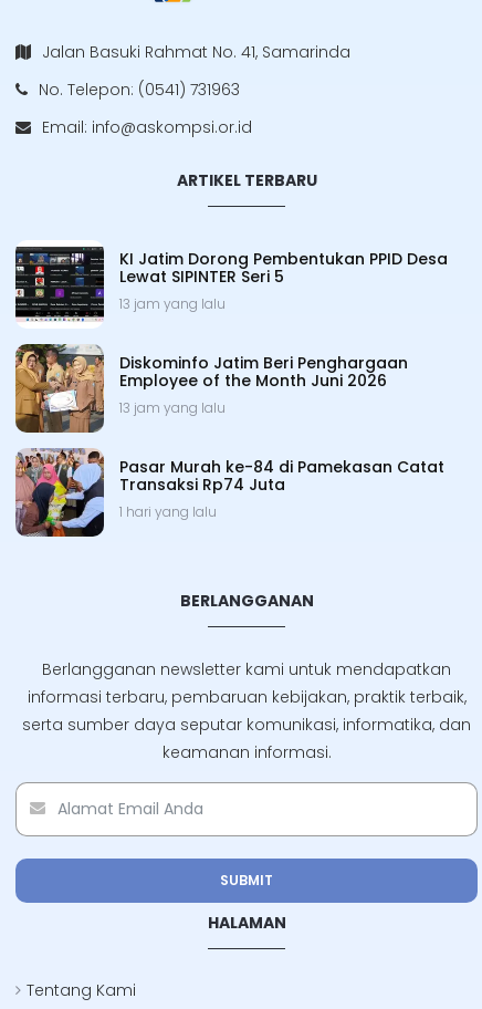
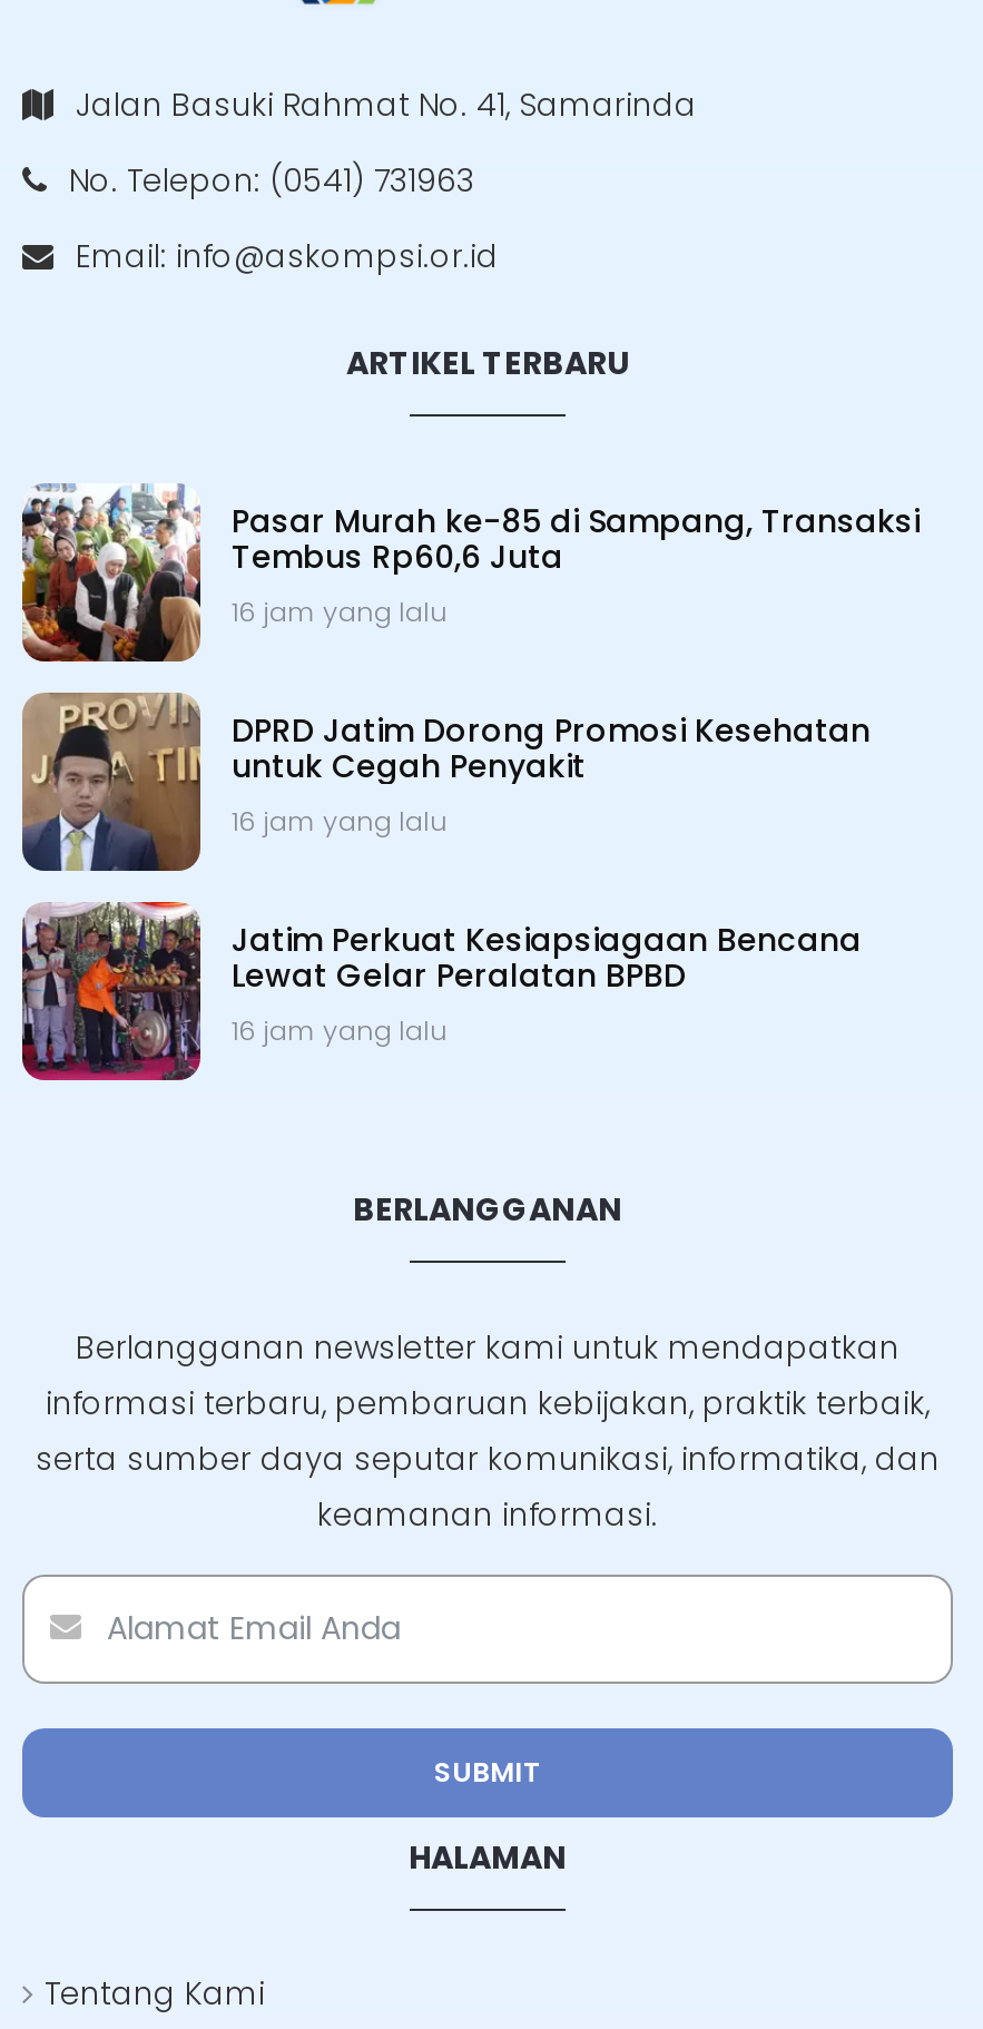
[14,240,448,329] [image] | KI Jatim Dorong Pembentukan PPID Desa | Lewat SIPINTER Seri 5 | 13 jam yang lalu -> [20,483,920,664] [image] | Pasar Murah ke-85 di Sampang, Transaksi | Tembus Rp60,6 Juta | 16 jam yang lalu
[14,343,408,434] [image] | Diskominfo Jatim Beri Penghargaan | Employee of the Month Juni 2026 | 13 jam yang lalu -> [20,690,871,873] [image] | DPRD Jatim Dorong Promosi Kesehatan | untuk Cegah Penyakit | 16 jam yang lalu
[14,448,444,538] [image] | Pasar Murah ke-84 di Pamekasan Catat | Transaksi Rp74 Juta | 1 hari yang lalu -> [20,900,862,1082] [image] | Jatim Perkuat Kesiapsiagaan Bencana | Lewat Gelar Peralatan BPBD | 16 jam yang lalu

